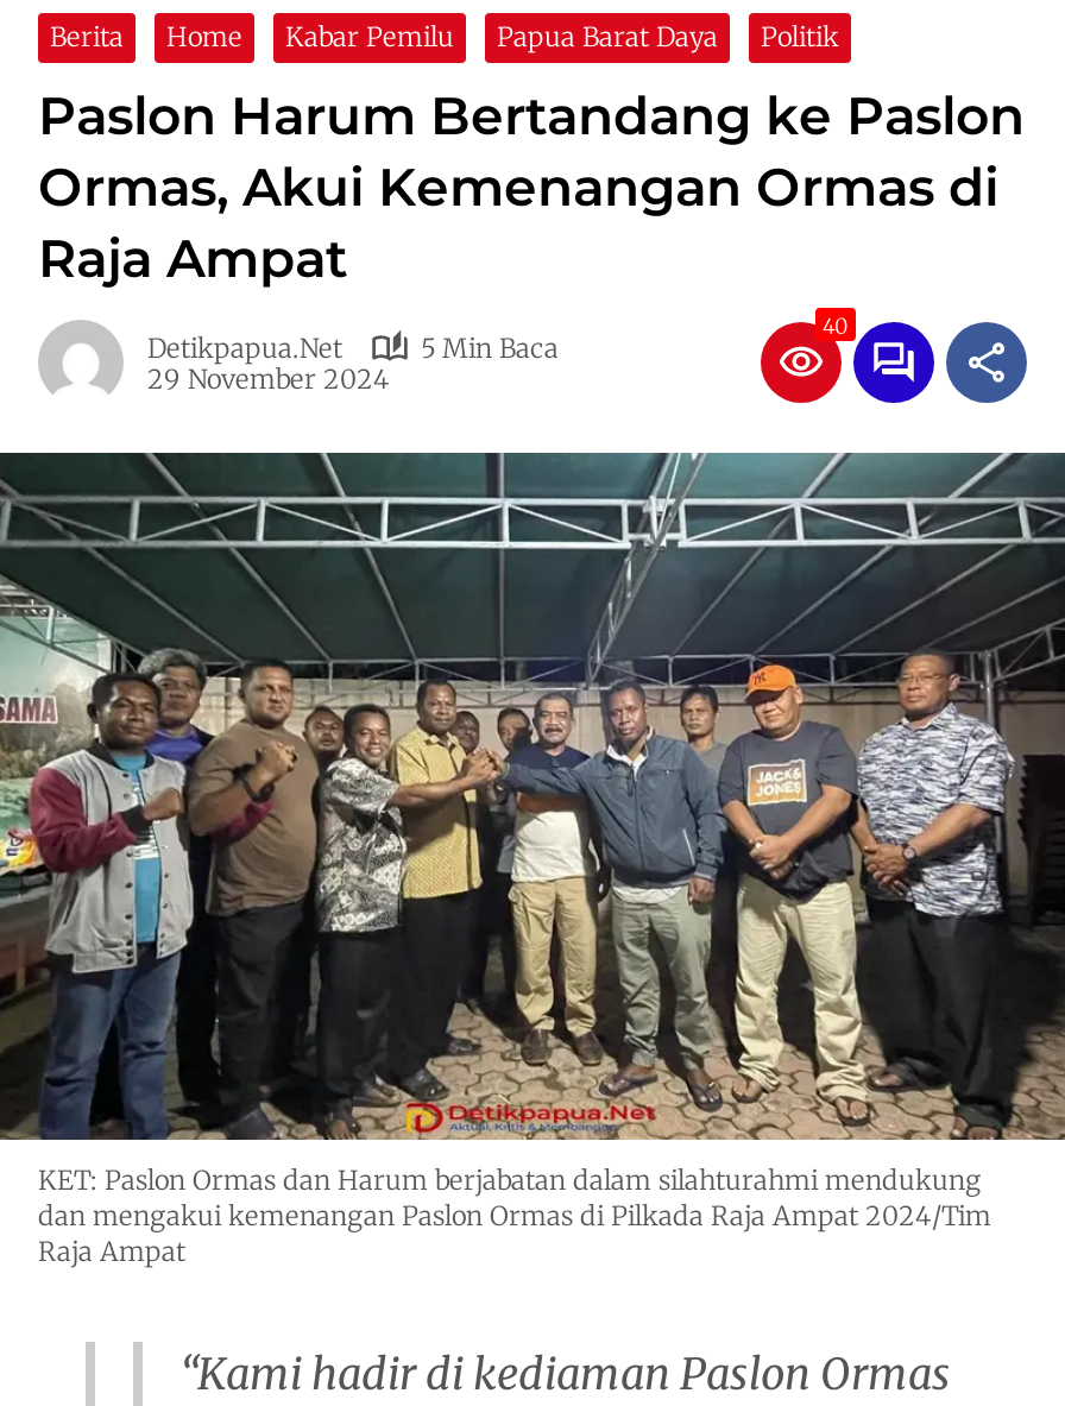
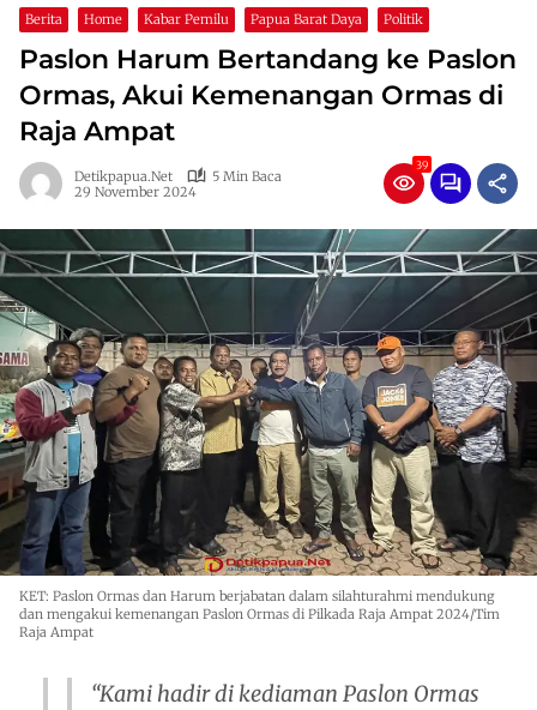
[823,312,849,338] 40 -> [416,158,428,171] 39

